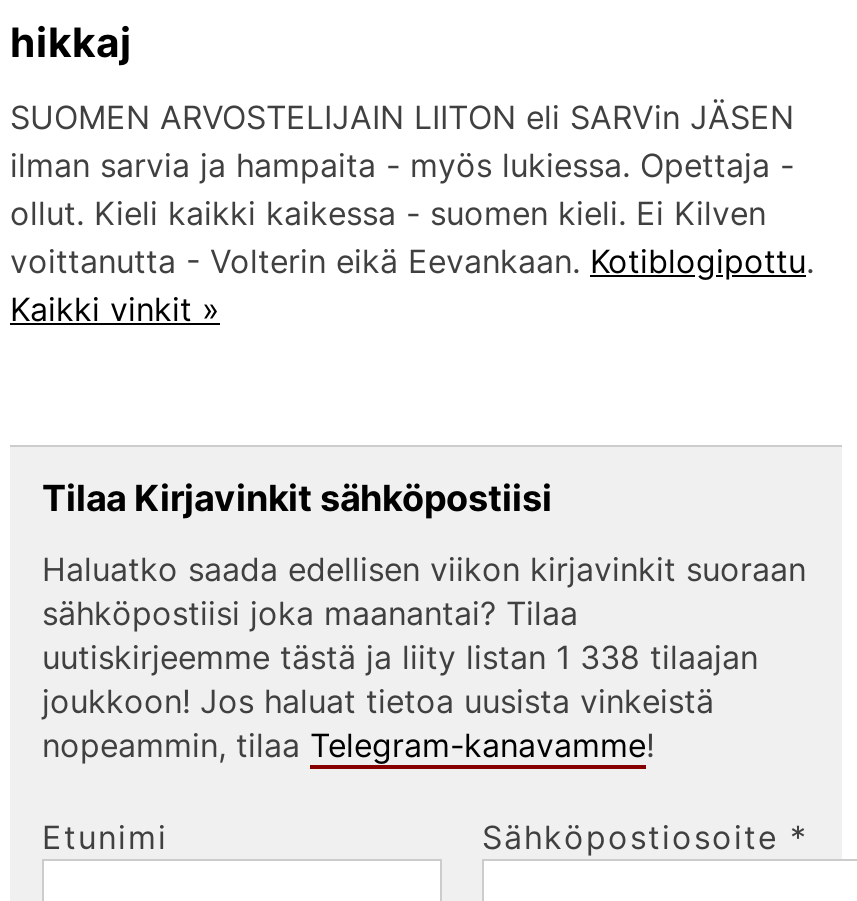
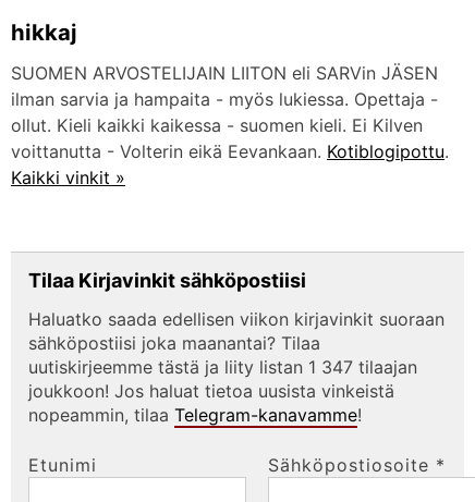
[42,638,758,678] uutiskirjeemme tästä ja liity listan 1 338 tilaajan -> [28,356,417,378] uutiskirjeemme tästä ja liity listan 1 347 tilaajan

